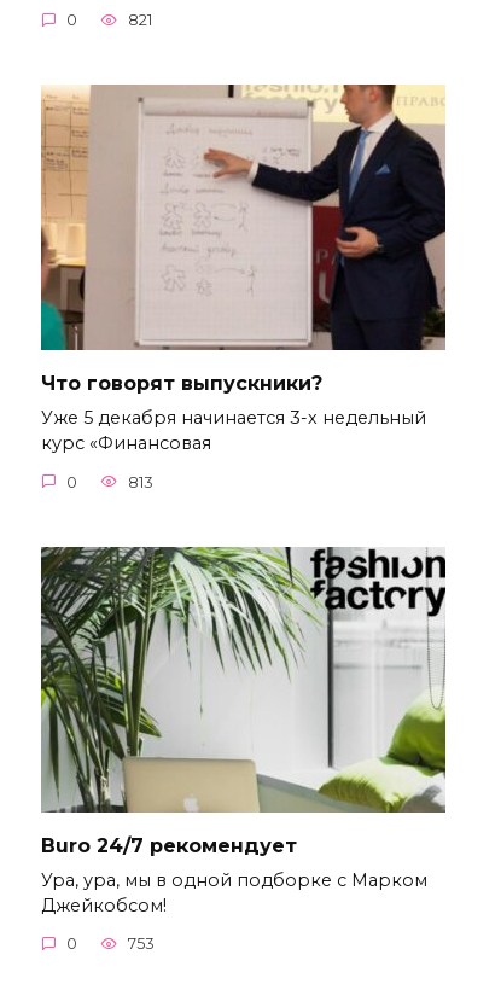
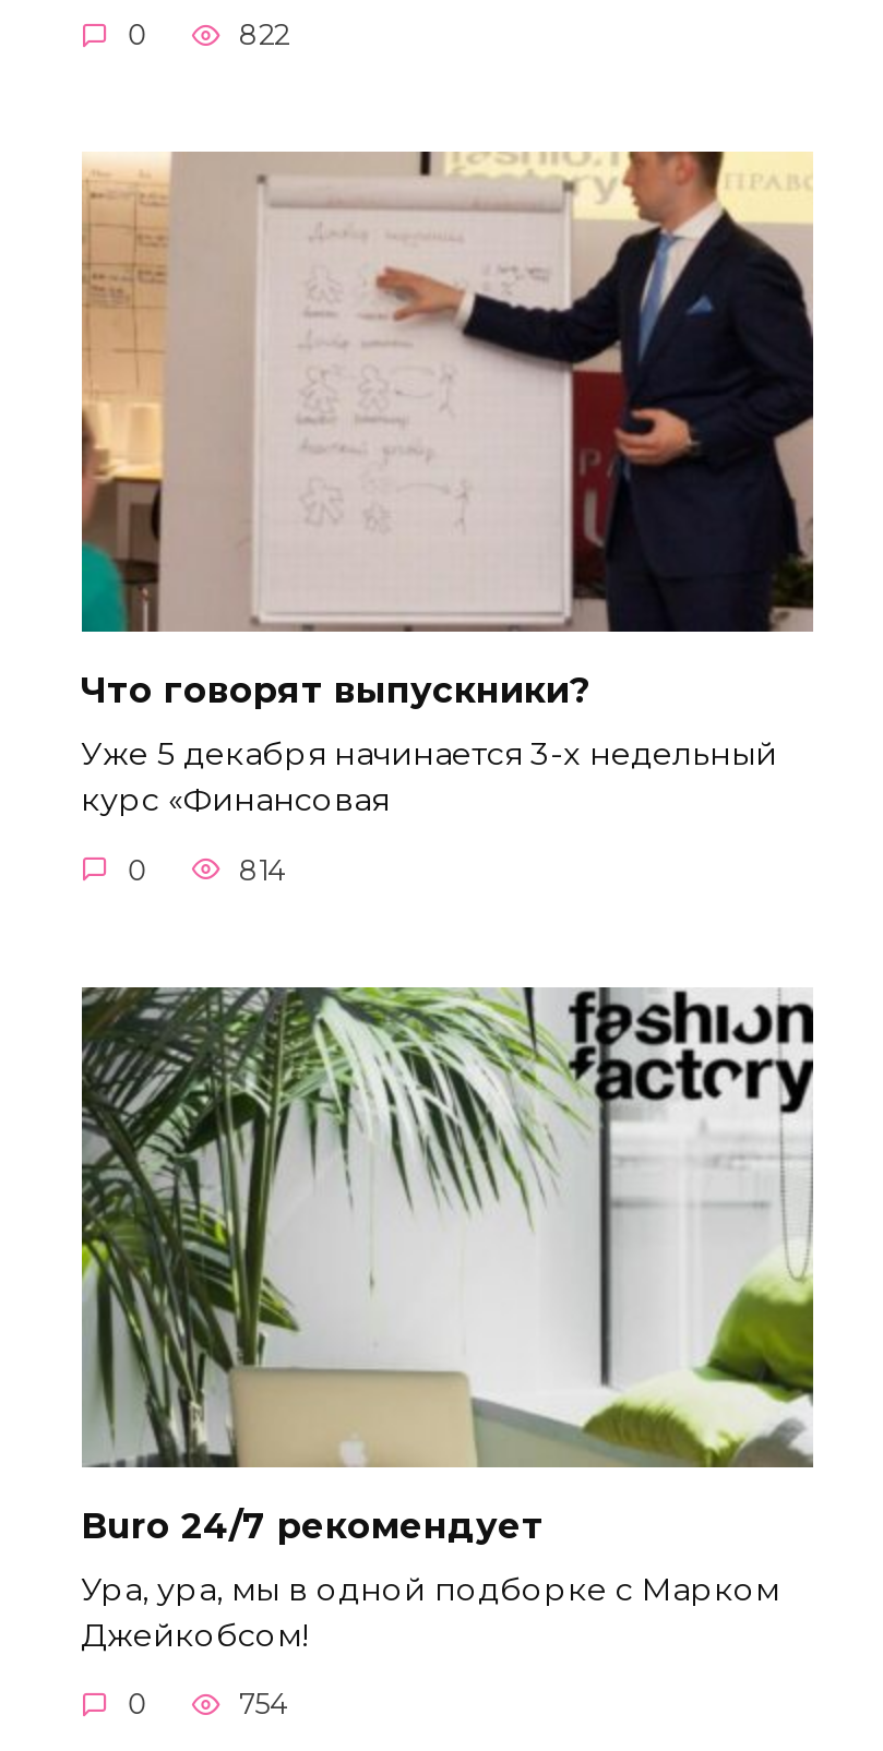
[128,11,152,29] 821 -> [239,19,289,51] 822
[128,473,153,491] 813 -> [239,854,285,887] 814
[128,935,155,953] 753 -> [239,1689,287,1722] 754

